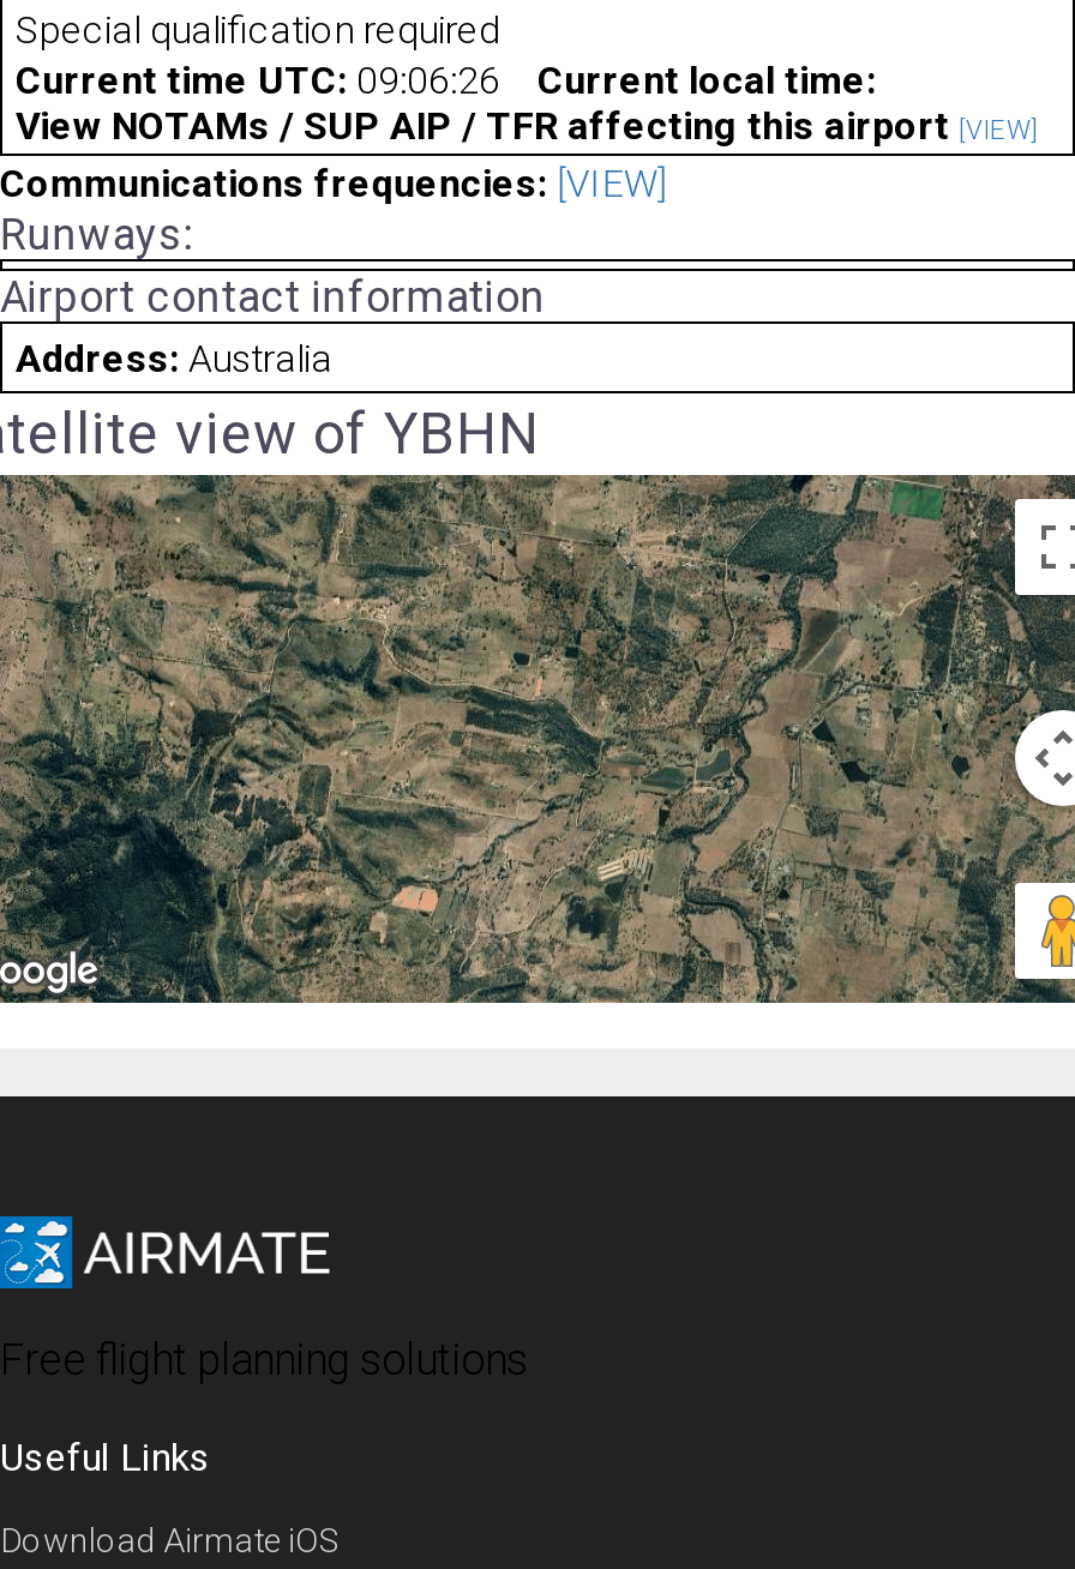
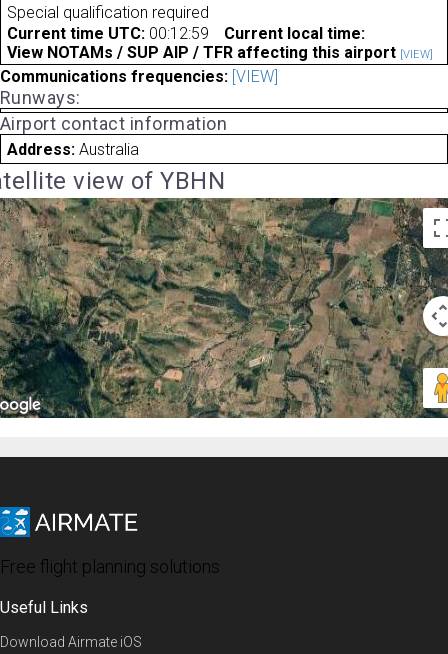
[16,59,500,104] Current time UTC: 09:06:26 -> [6,24,208,43] Current time UTC: 00:12:59

